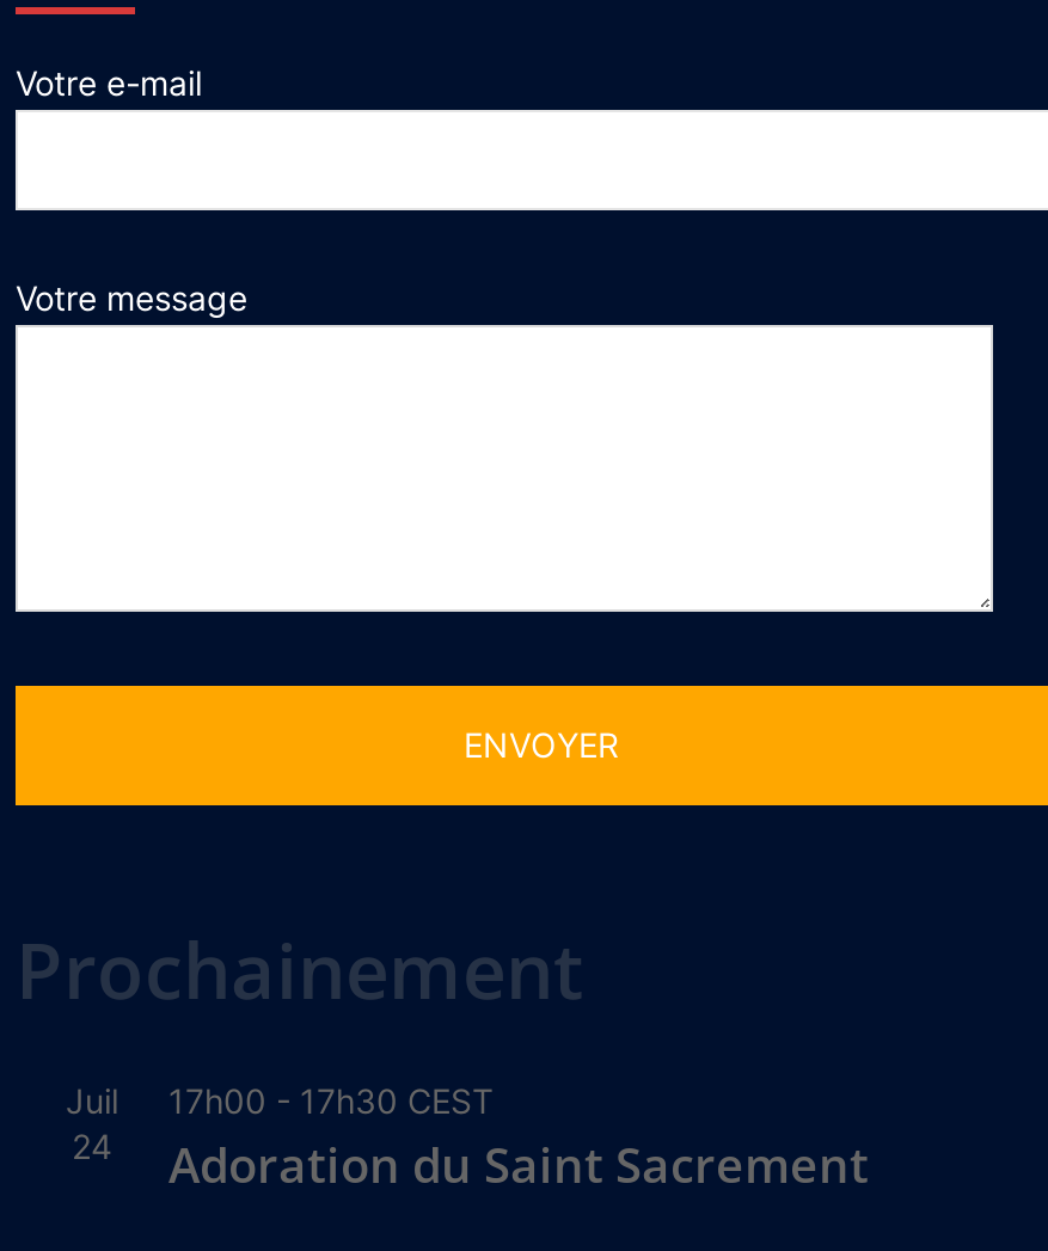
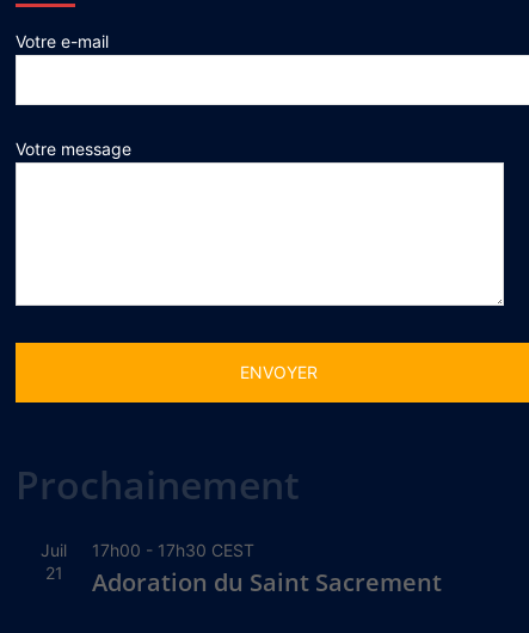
[72,1127,869,1198] 24 Adoration du Saint Sacrement -> [45,562,442,598] 21 Adoration du Saint Sacrement

